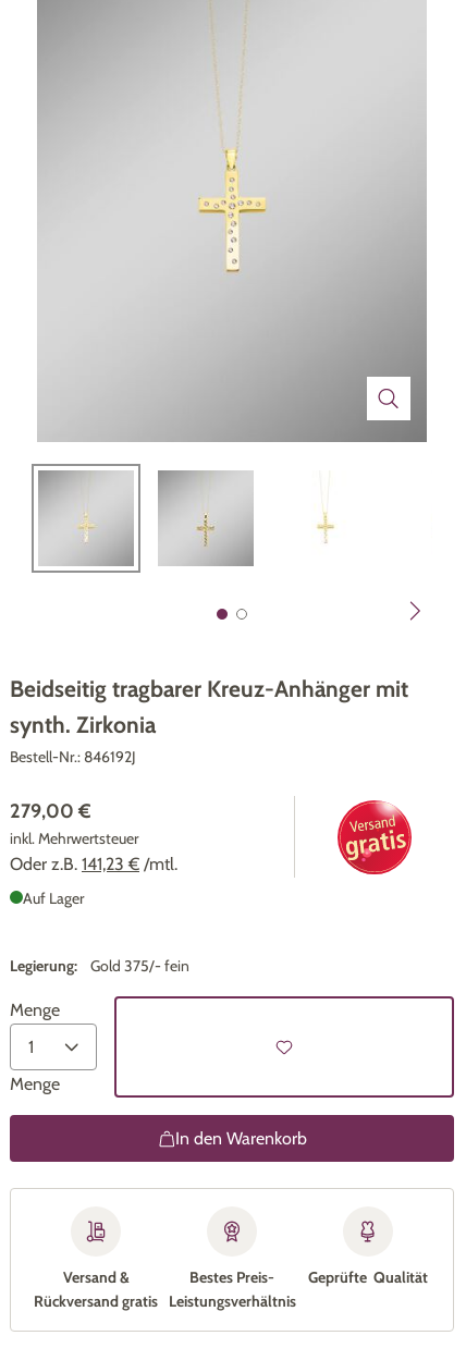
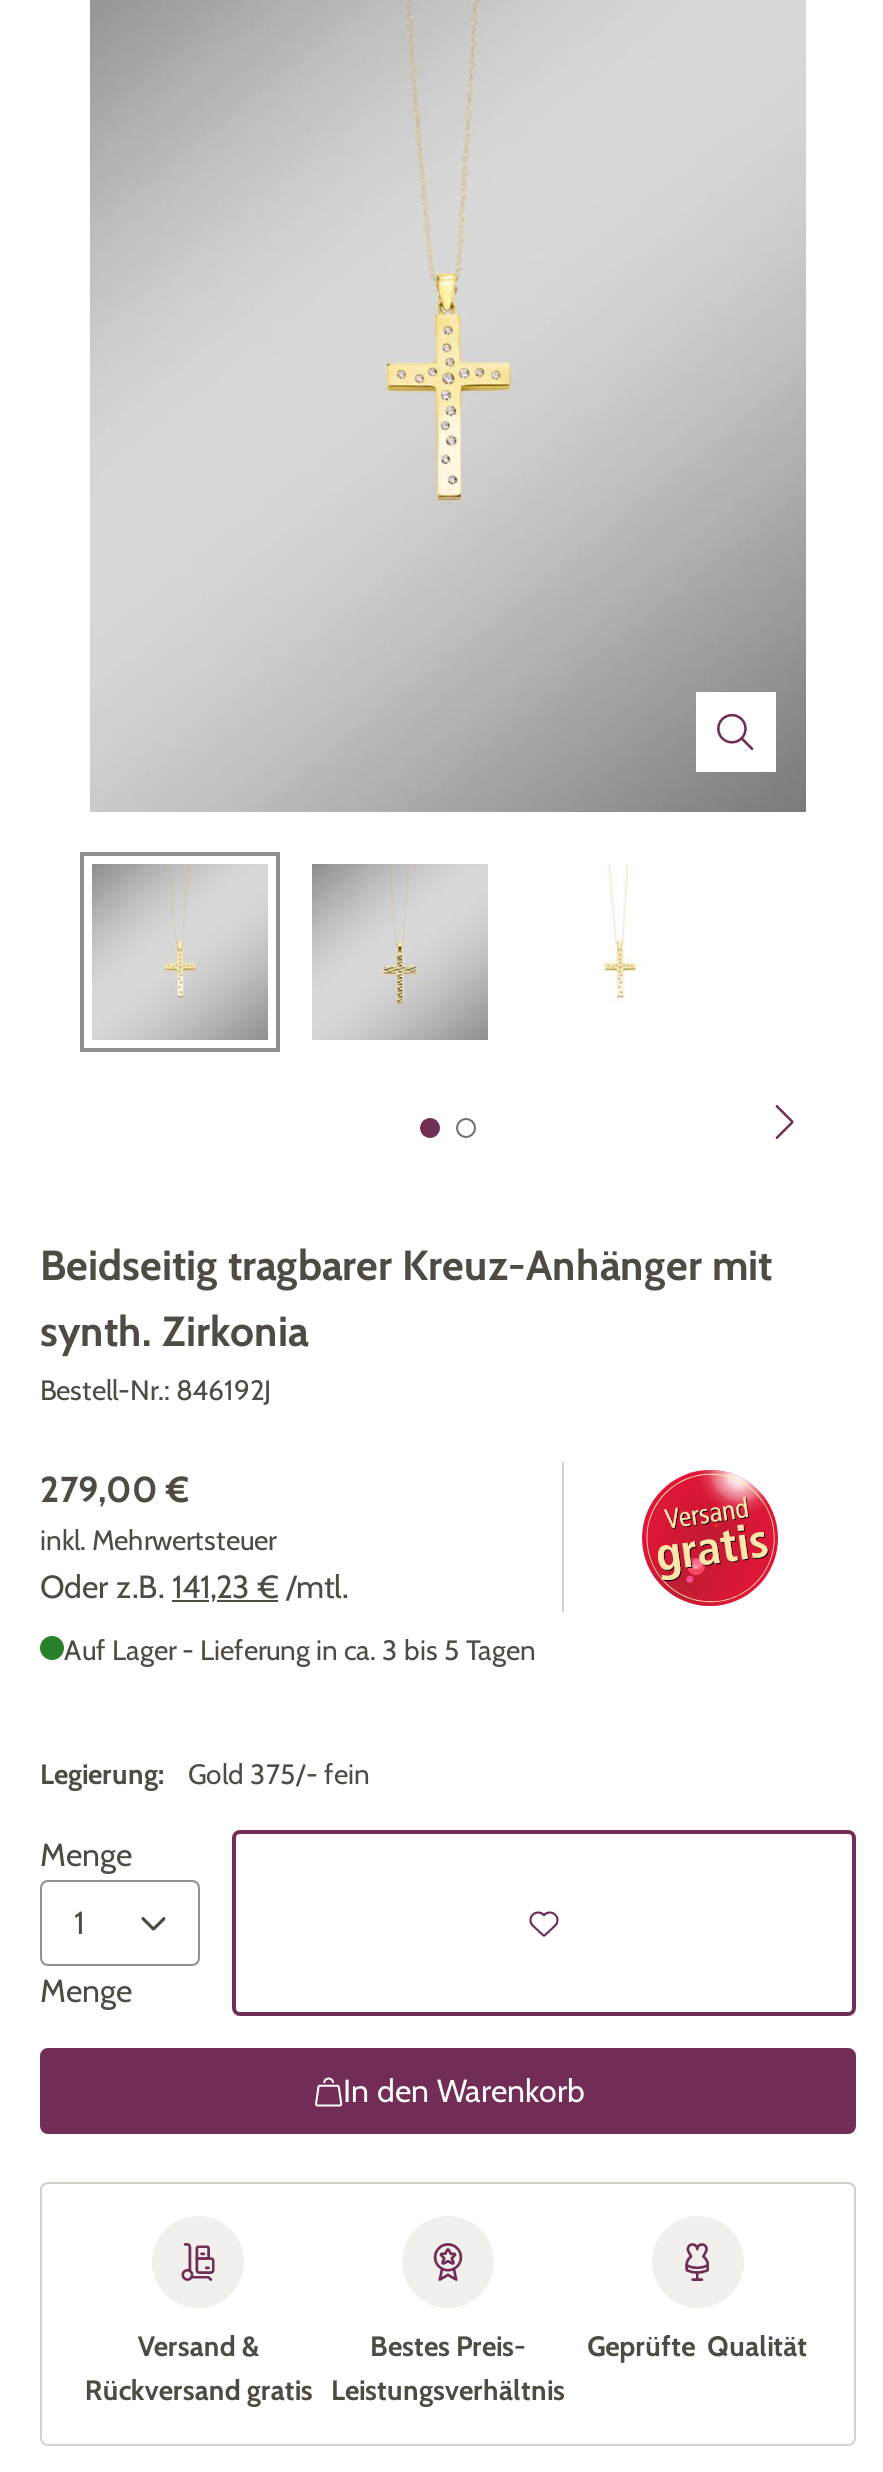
[23,889,84,908] Auf Lager -> [64,1632,536,1668] Auf Lager - Lieferung in ca. 3 bis 5 Tagen

